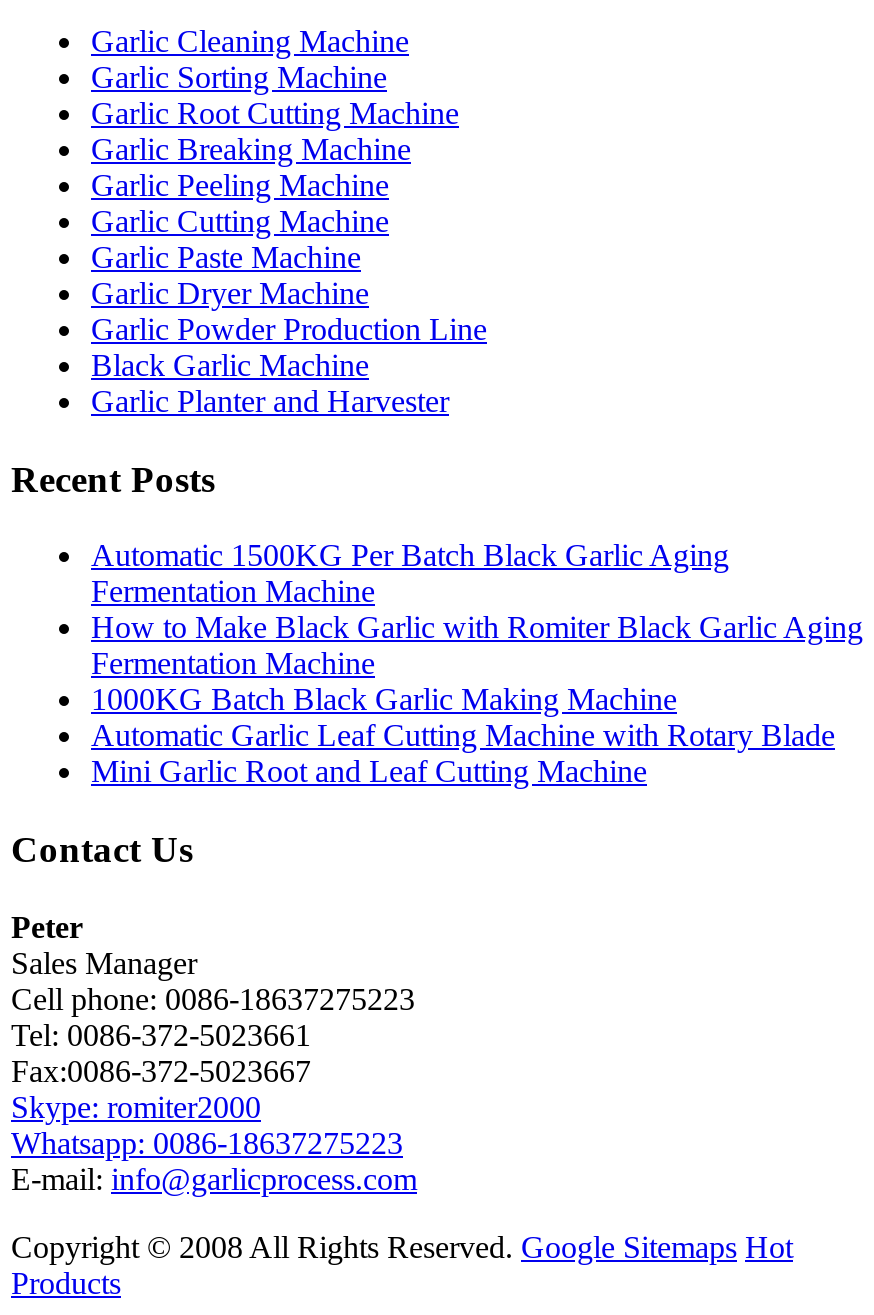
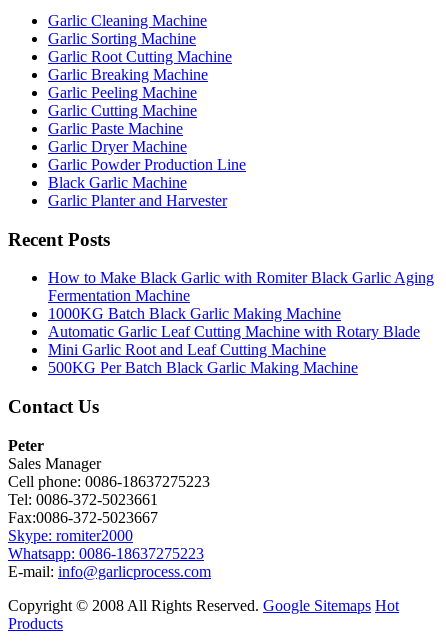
[91,538,729,608] Automatic 1500KG Per Batch Black Garlic Aging | Fermentation Machine -> none
moved [91,610,863,788] -> [48,269,434,358]: How to Make Black Garlic with Romiter Black Garlic Aging | Fermentation Machine | 1000KG Batch Black Garlic Making Machine | Automatic Garlic Leaf Cutting Machine with Rotary Blade | Mini Garlic Root and Leaf Cutting Machine
none -> [48,359,358,376] 500KG Per Batch Black Garlic Making Machine

